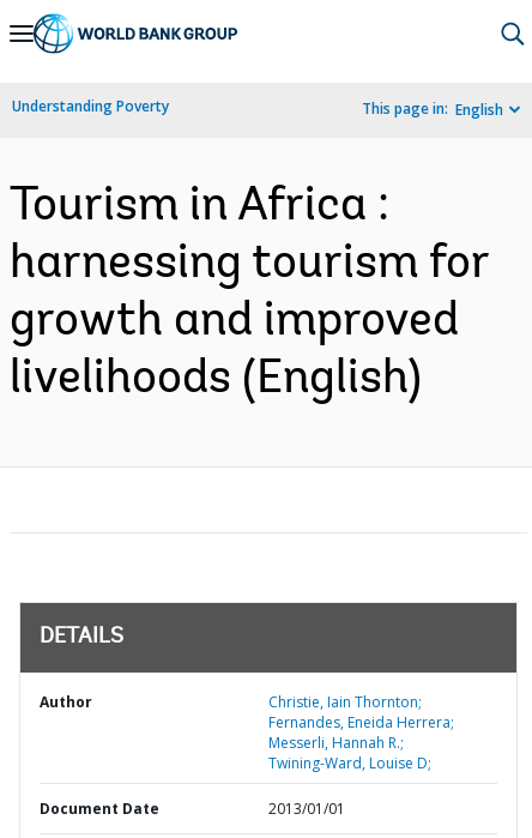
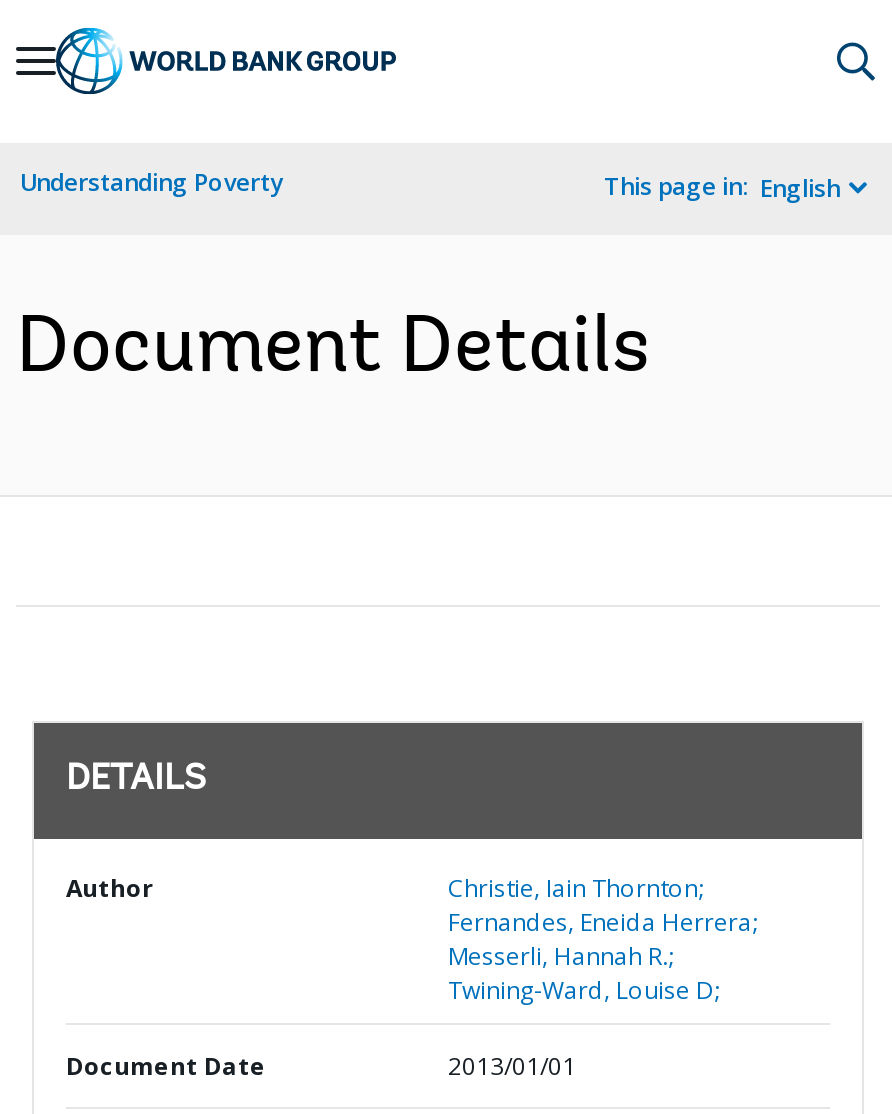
[10,183,489,404] Tourism in Africa : | harnessing tourism for | growth and improved | livelihoods (English) -> [16,311,650,391] Document Details

